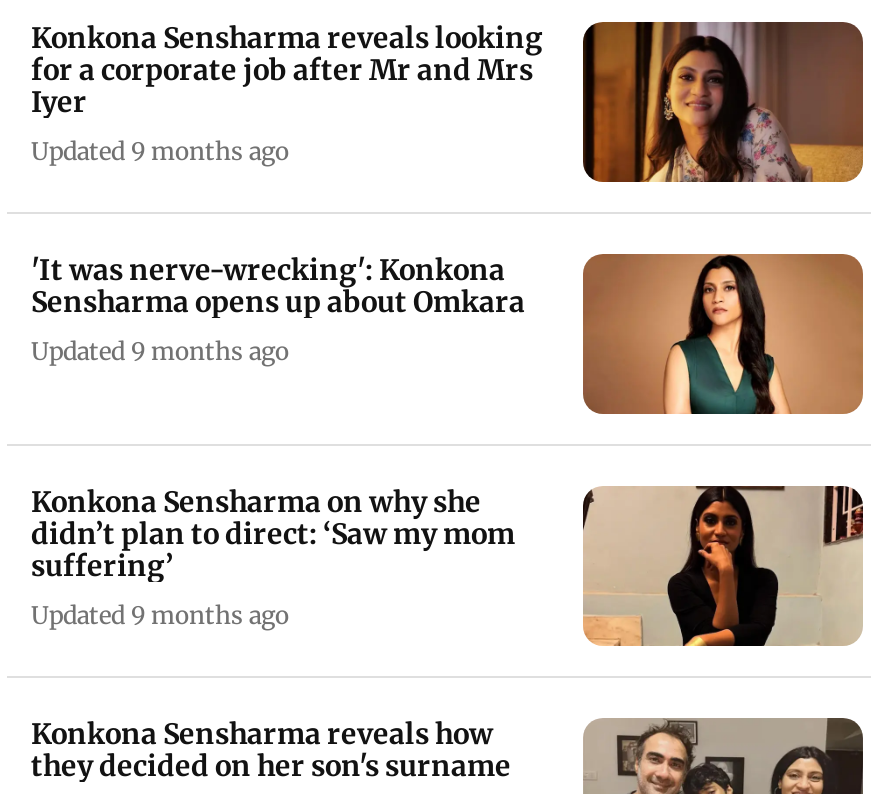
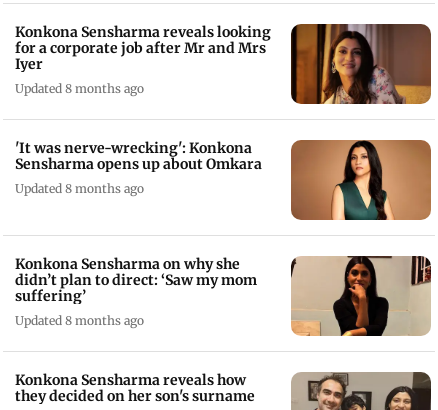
[31,135,289,165] Updated 9 months ago -> [15,81,144,96] Updated 8 months ago
[31,335,289,365] Updated 9 months ago -> [15,181,144,196] Updated 8 months ago
[31,599,289,629] Updated 9 months ago -> [15,313,144,328] Updated 8 months ago

